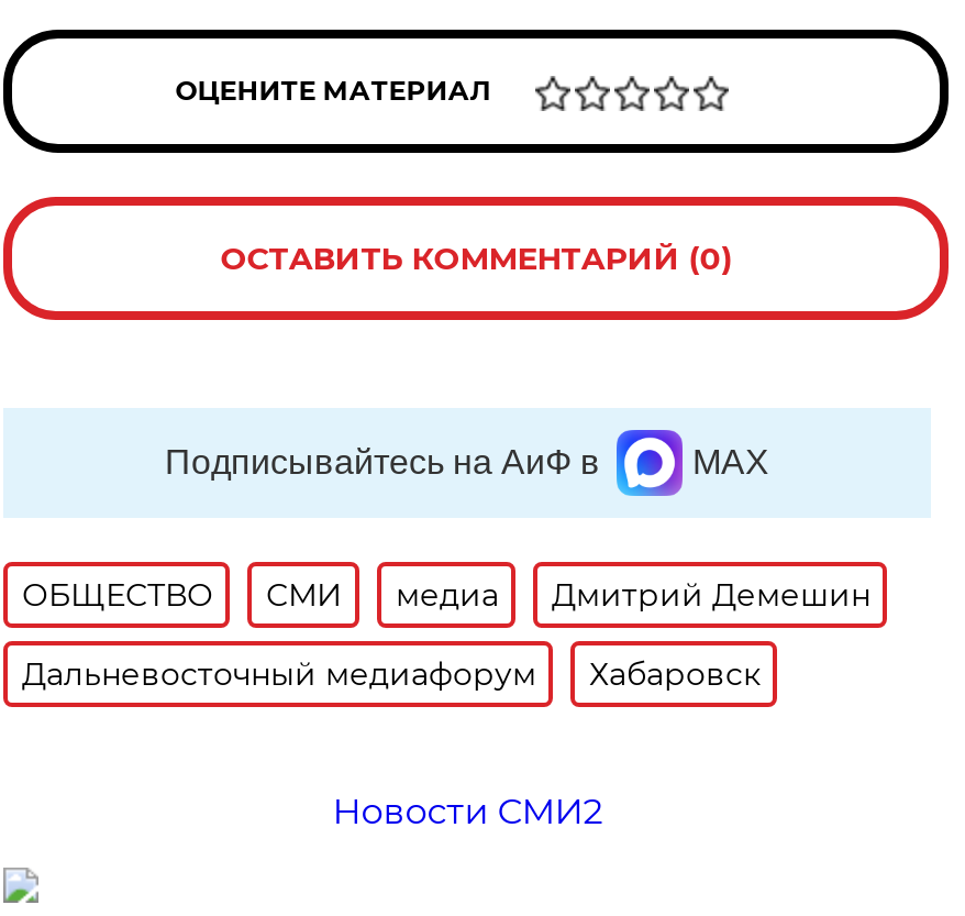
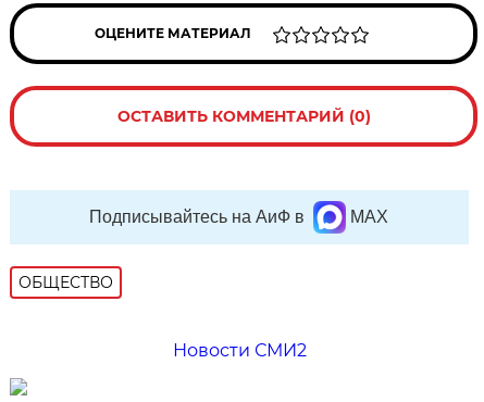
[22,576,870,694] СМИ | медиа | Дмитрий Демешин | Дальневосточный медиафорум | Хабаровск -> none

